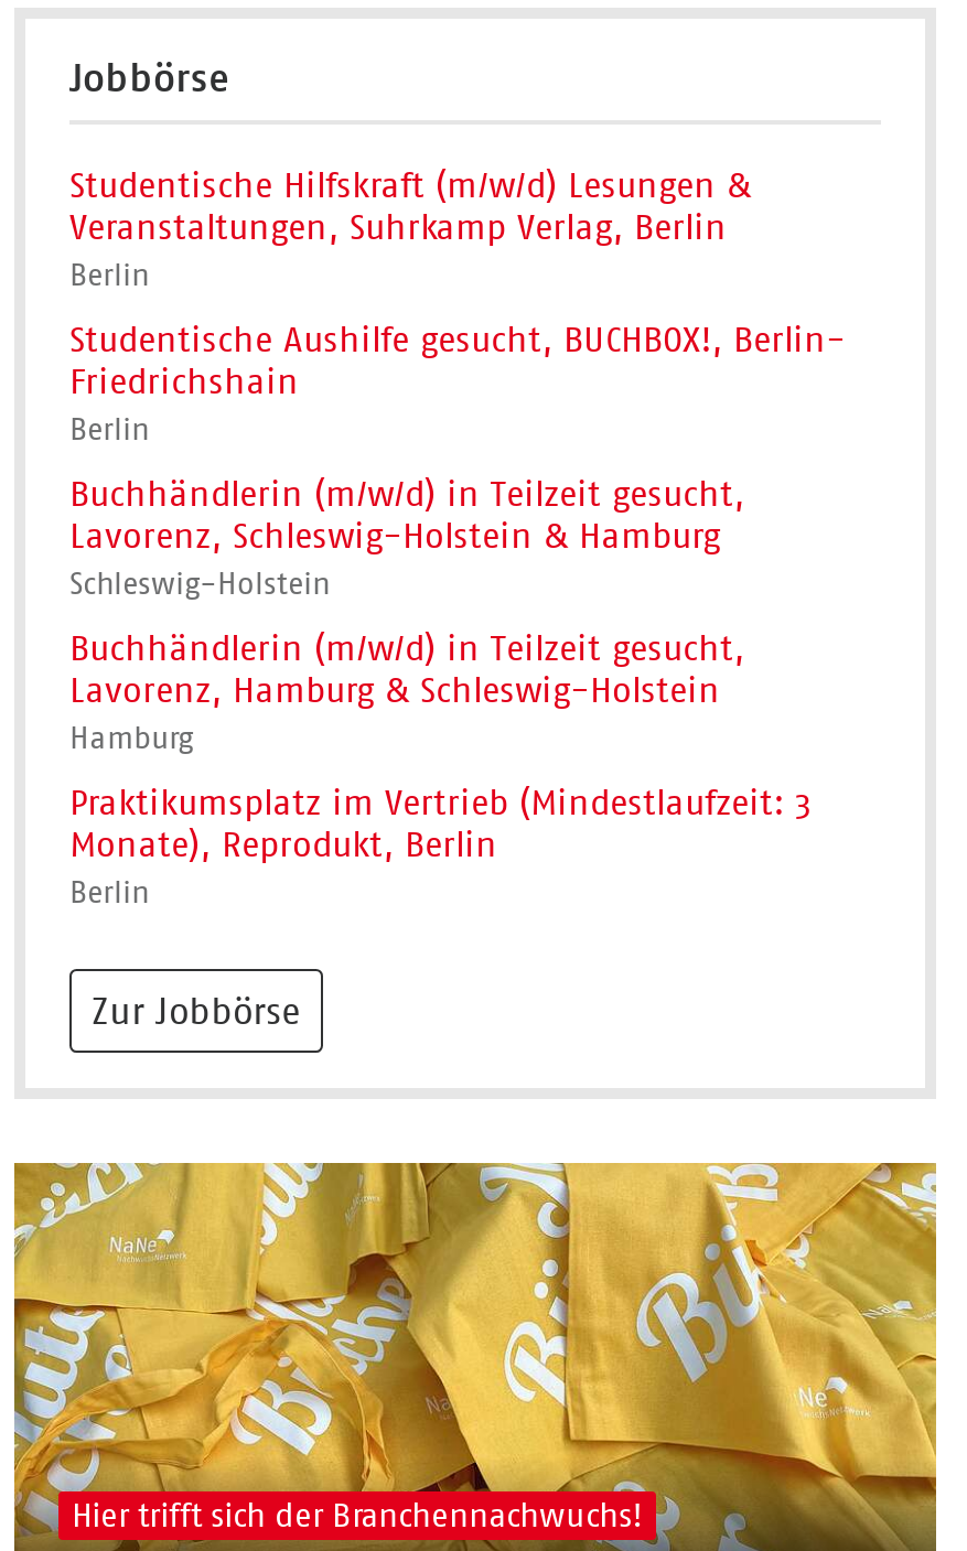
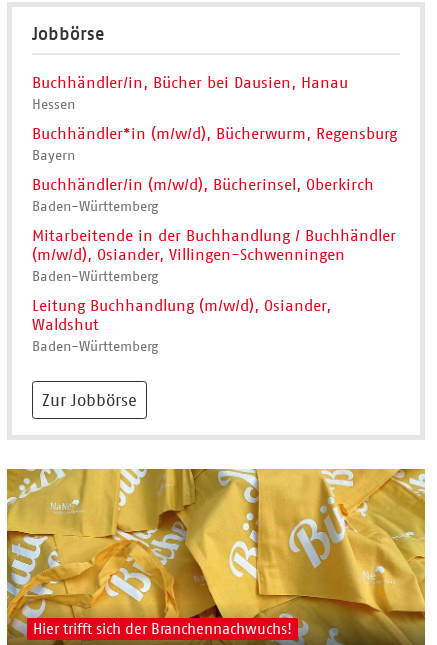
[69,165,751,293] Studentische Hilfskraft (m/w/d) Lesungen & | Veranstaltungen, Suhrkamp Verlag, Berlin | Berlin -> [32,73,348,112] Buchhändler/in, Bücher bei Dausien, Hanau | Hessen
[69,320,846,448] Studentische Aushilfe gesucht, BUCHBOX!, Berlin- | Friedrichshain | Berlin -> [32,124,397,163] Buchhändler*in (m/w/d), Bücherwurm, Regensburg | Bayern
[69,474,744,602] Buchhändlerin (m/w/d) in Teilzeit gesucht, | Lavorenz, Schleswig-Holstein & Hamburg | Schleswig-Holstein -> [32,175,374,214] Buchhändler/in (m/w/d), Bücherinsel, Oberkirch | Baden-Württemberg
[69,628,744,756] Buchhändlerin (m/w/d) in Teilzeit gesucht, | Lavorenz, Hamburg & Schleswig-Holstein | Hamburg -> [32,226,396,284] Mitarbeitende in der Buchhandlung / Buchhändler | (m/w/d), Osiander, Villingen-Schwenningen | Baden-Württemberg
[69,783,813,911] Praktikumsplatz im Vertrieb (Mindestlaufzeit: 3 | Monate), Reprodukt, Berlin | Berlin -> [32,296,331,354] Leitung Buchhandlung (m/w/d), Osiander, | Waldshut | Baden-Württemberg

